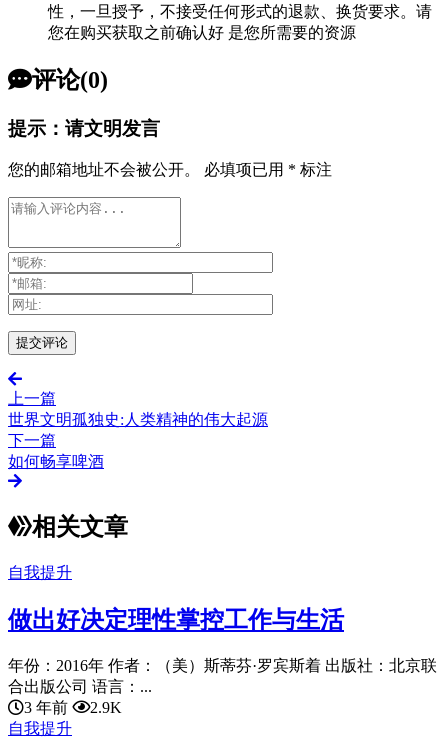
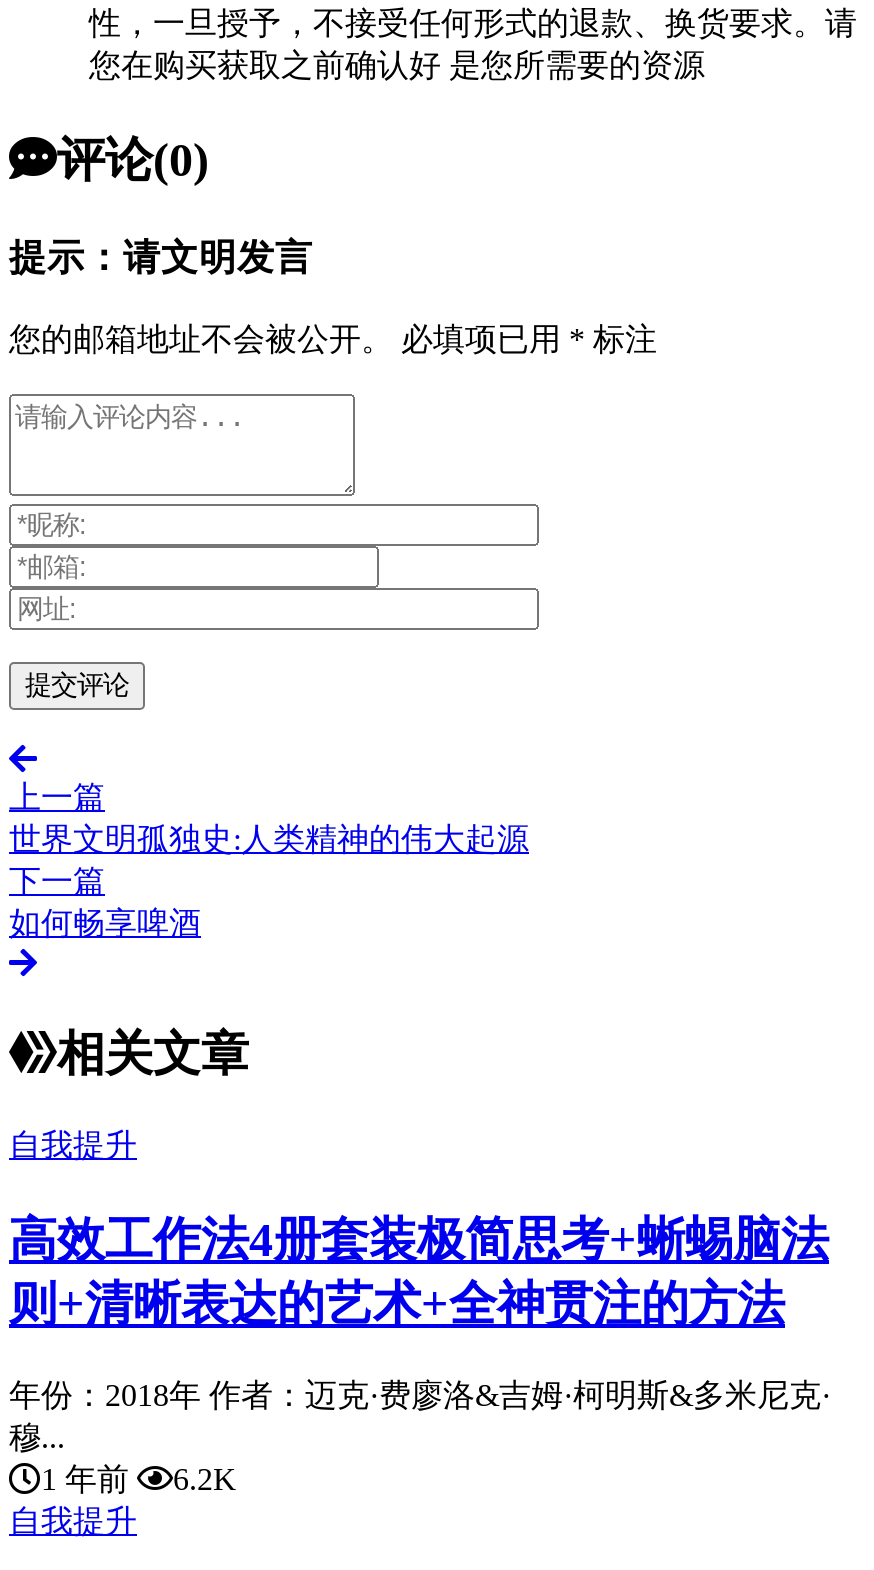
[8,607,344,633] 做出好决定理性掌控工作与生活 -> [9,1214,829,1330] 高效工作法4册套装极简思考+蜥蜴脑法 | 则+清晰表达的艺术+全神贯注的方法
[8,657,437,716] 年份：2016年 作者：（美）斯蒂芬·罗宾斯着 出版社：北京联 | 合出版公司 语言：... | 3 年前 | 2.9K -> [9,1378,831,1496] 年份：2018年 作者：迈克·费廖洛&吉姆·柯明斯&多米尼克· | 穆... | 1 年前 | 6.2K

